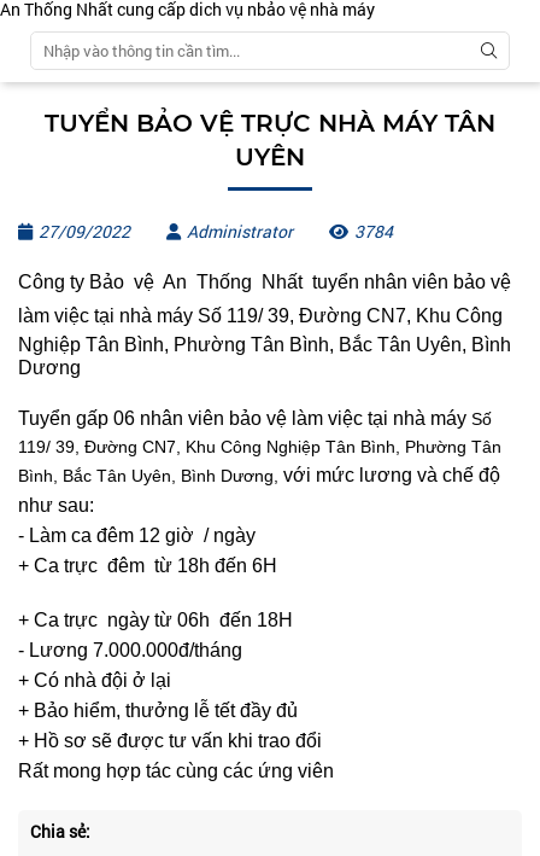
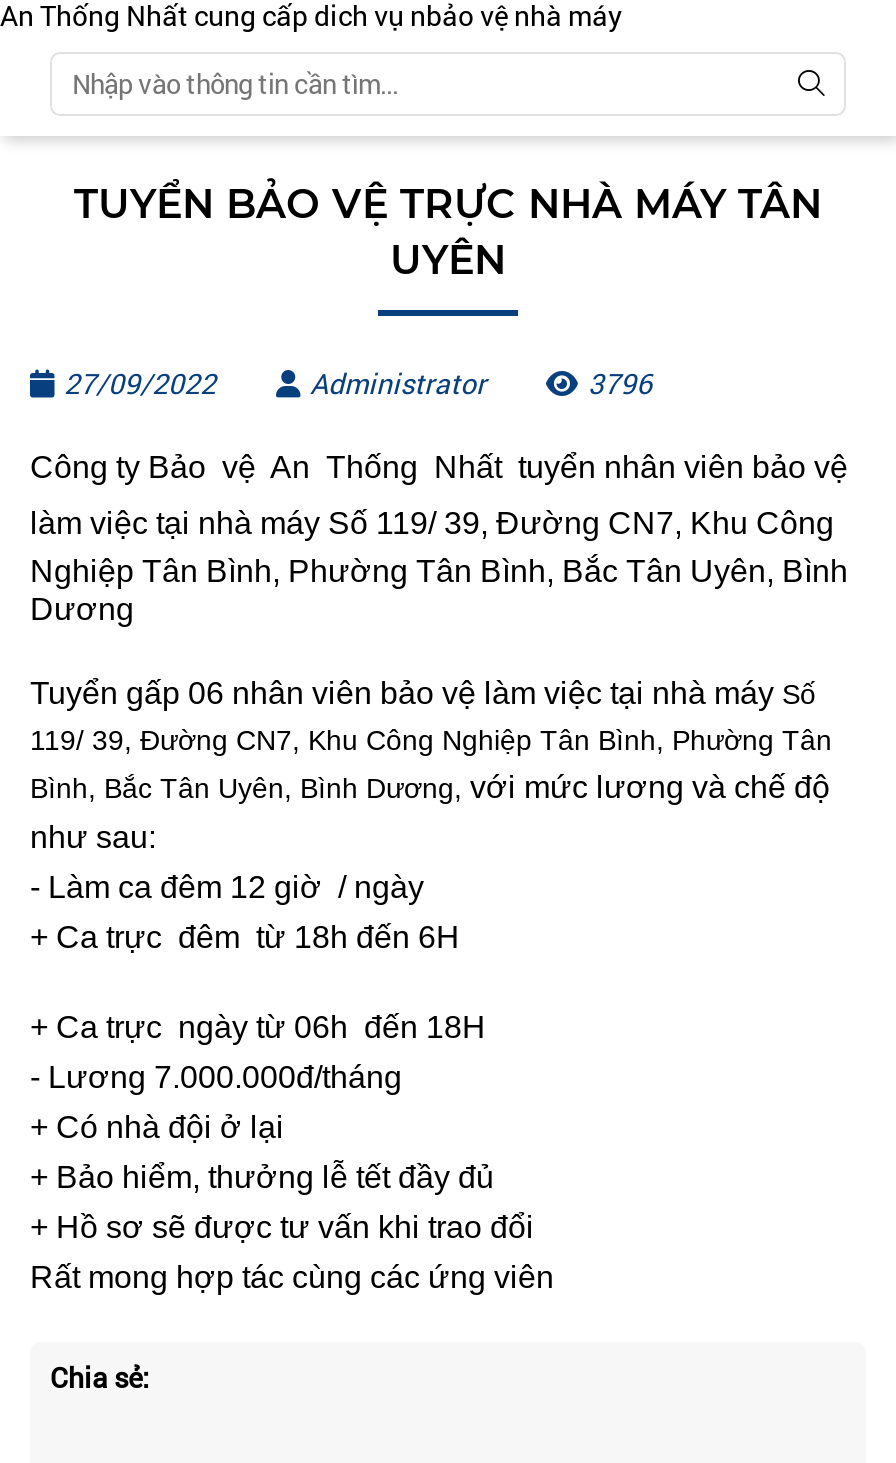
[354,220,393,243] 3784 -> [588,364,652,402] 3796

